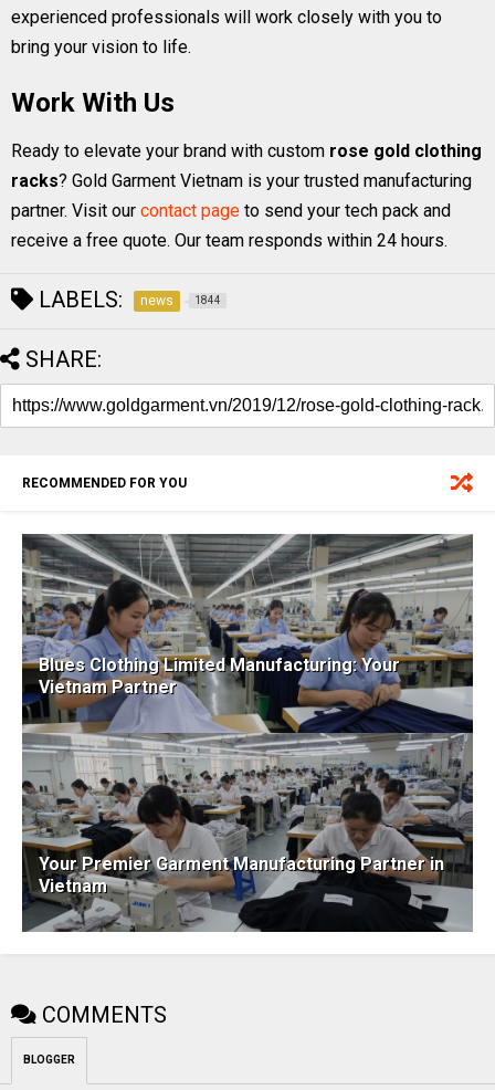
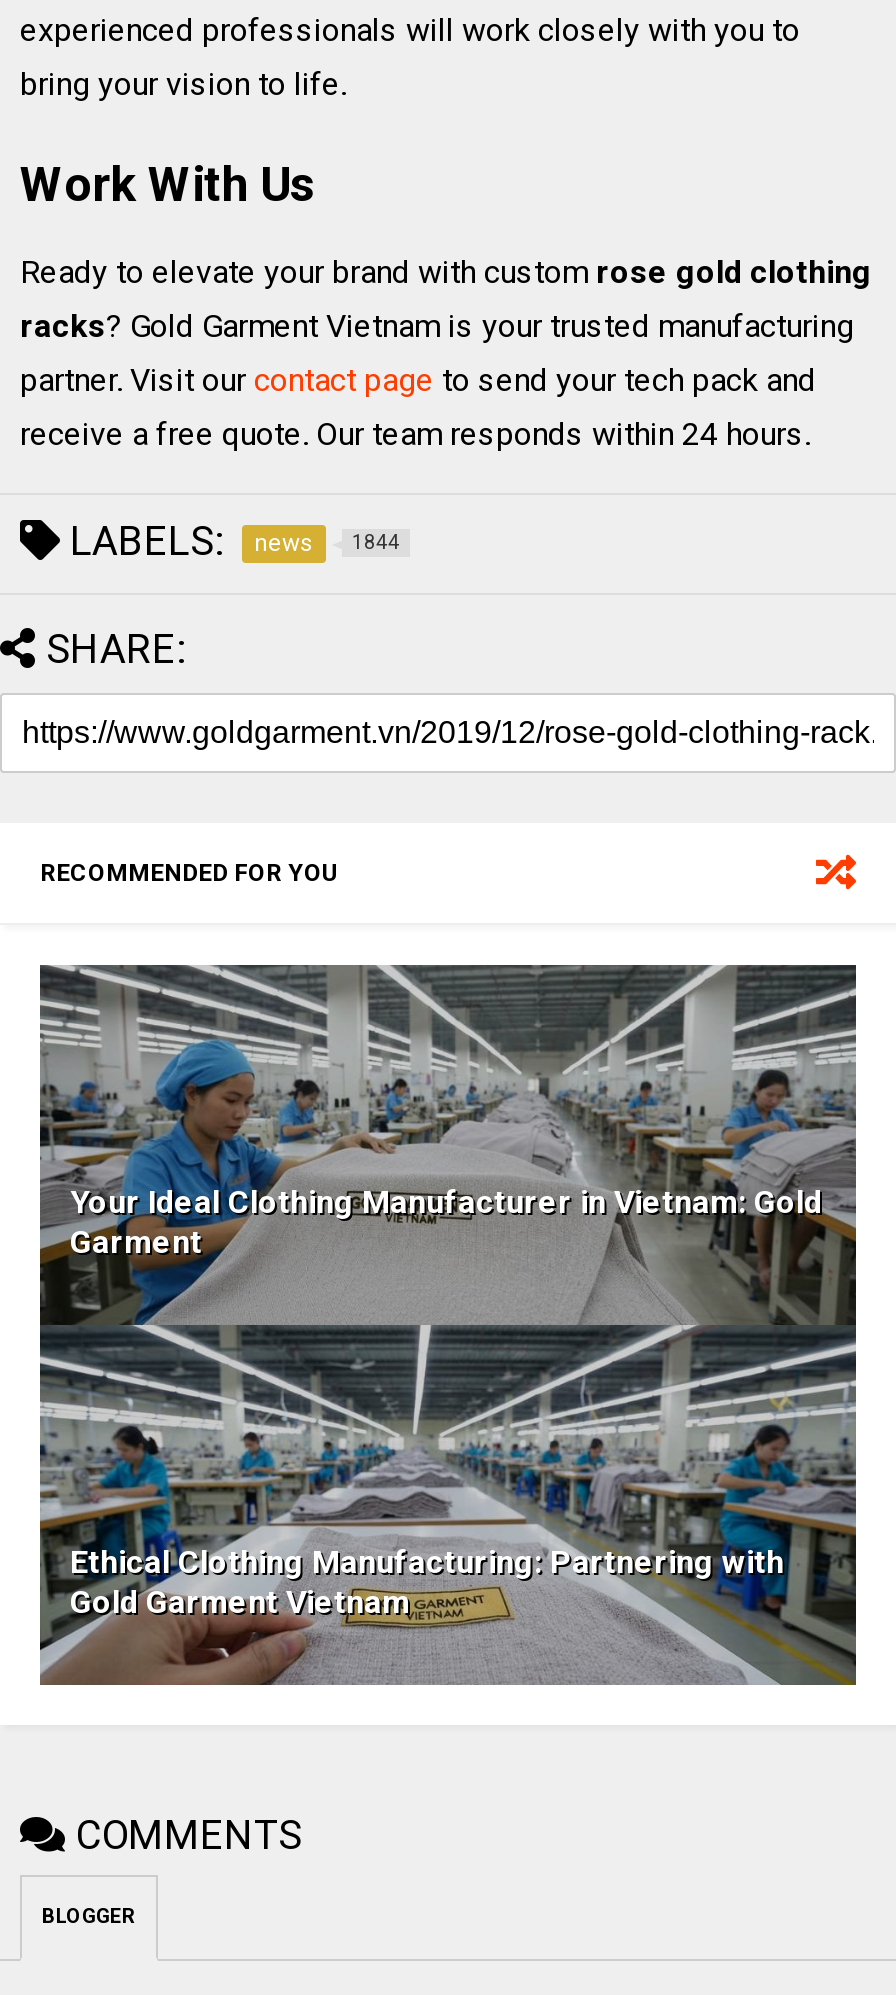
[21,534,474,932] [image] | Blues Clothing Limited Manufacturing: Your | Vietnam Partner -> [38,965,858,1687] [image] | Your Ideal Clothing Manufacturer in Vietnam: Gold | Garment
[39,853,444,896] Your Premier Garment Manufacturing Partner in | Vietnam -> [70,1543,784,1621] Ethical Clothing Manufacturing: Partnering with | Gold Garment Vietnam

